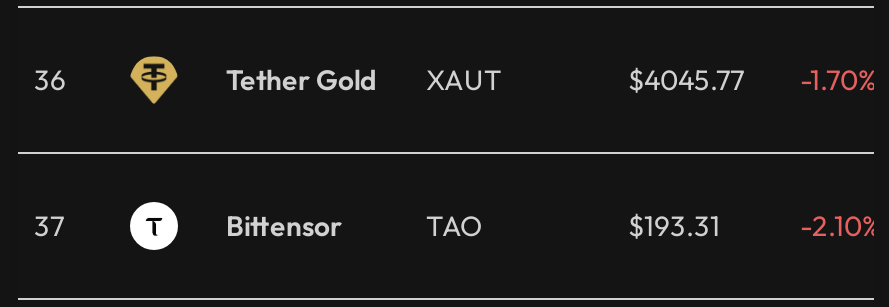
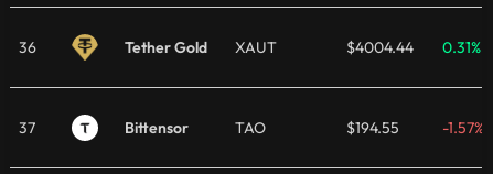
[628,62,744,98] $4045.77 -> [346,37,414,57] $4004.44
[800,62,876,98] -1.70% -> [442,37,481,57] 0.31%
[628,208,720,244] $193.31 -> [346,118,399,138] $194.55
[800,208,880,244] -2.10% -> [442,118,484,138] -1.57%

